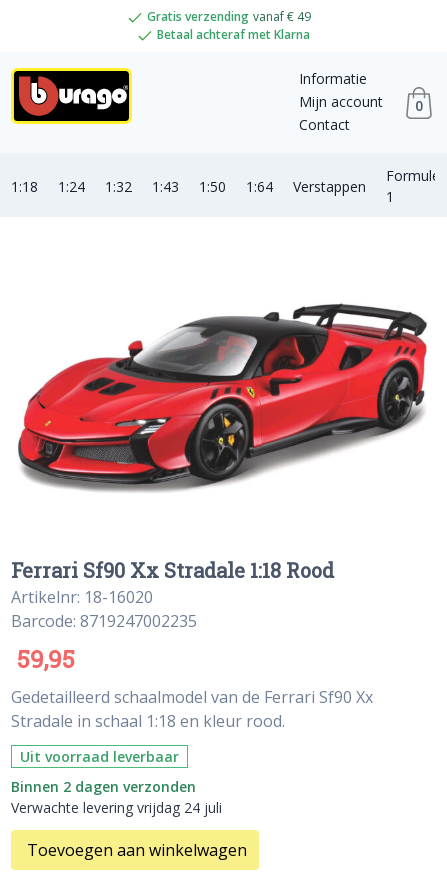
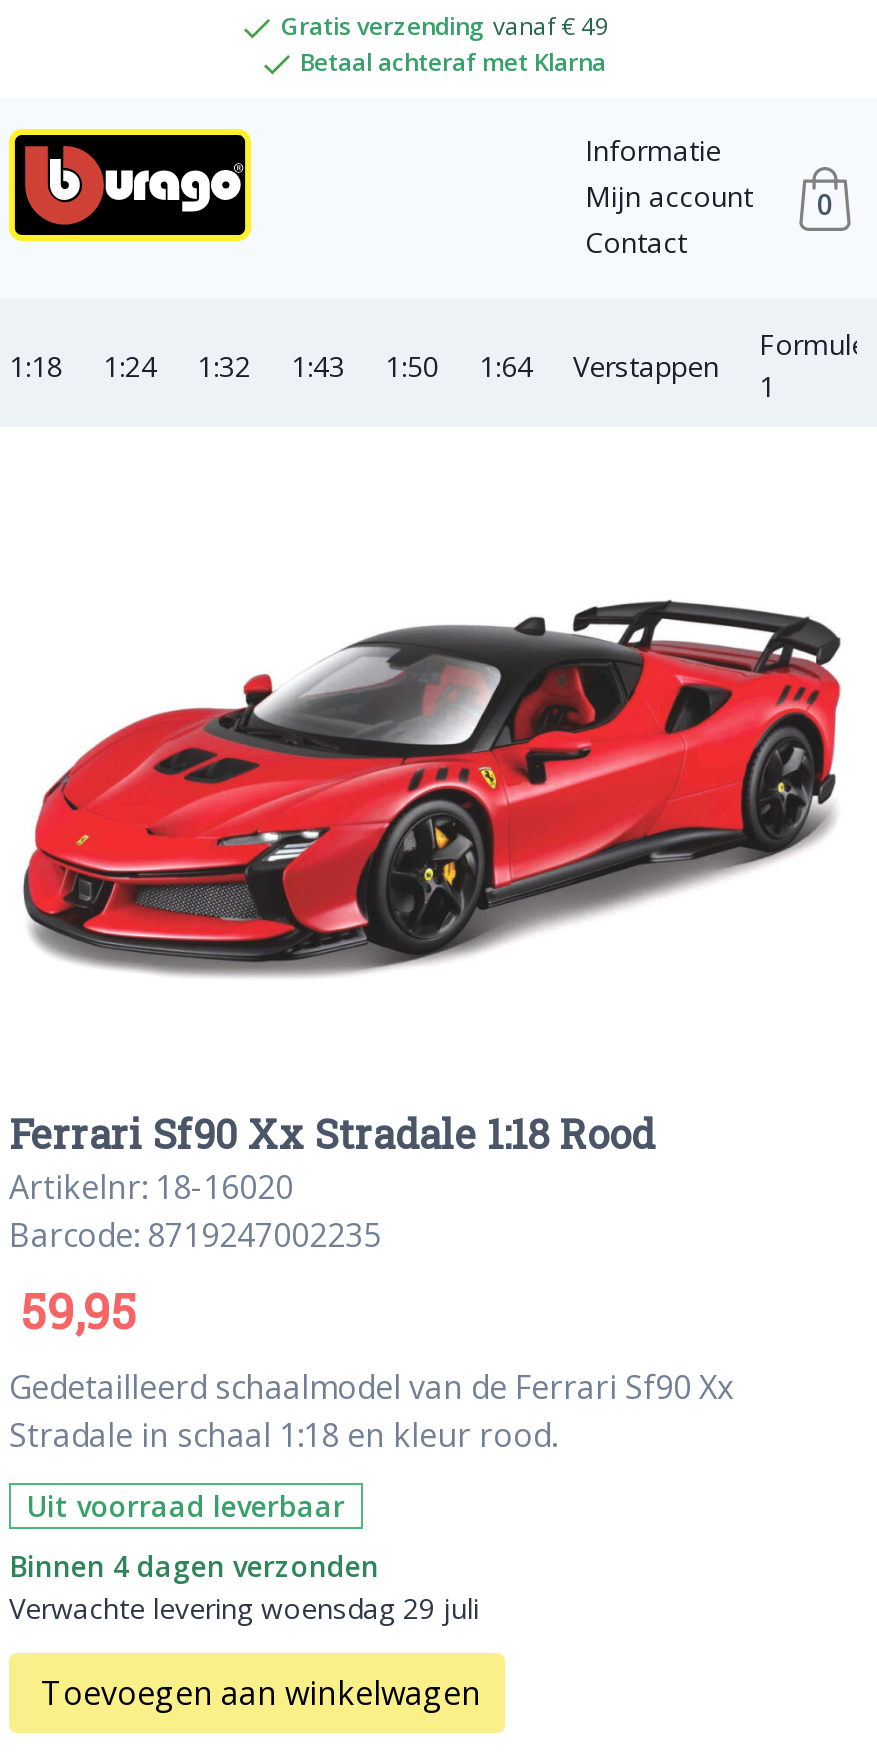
[11,777,196,796] Binnen 2 dagen verzonden -> [9,1547,379,1585] Binnen 4 dagen verzonden
[11,798,222,817] Verwachte levering vrijdag 24 juli -> [9,1589,479,1627] Verwachte levering woensdag 29 juli

